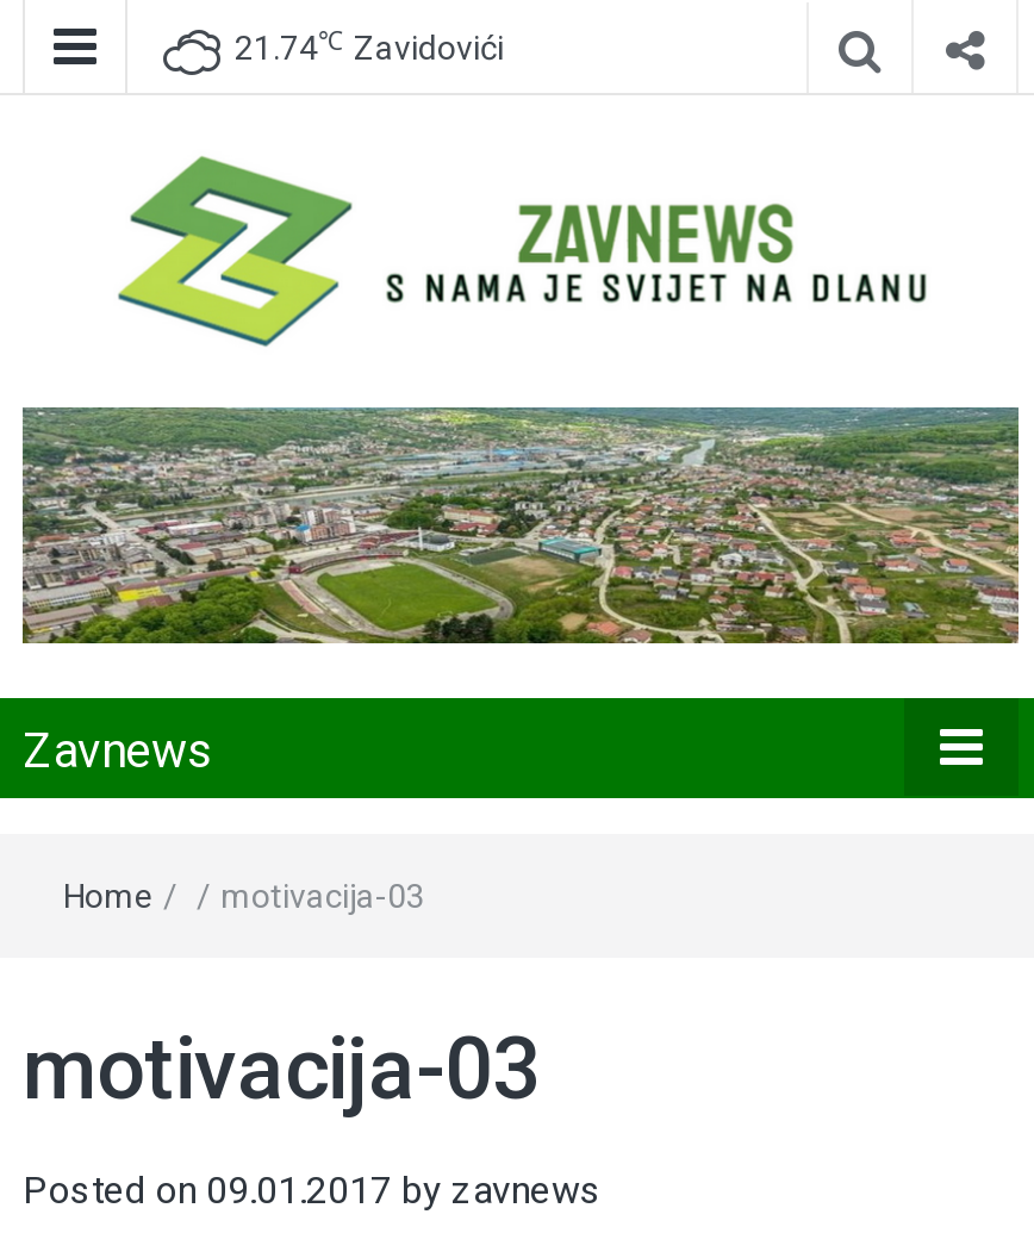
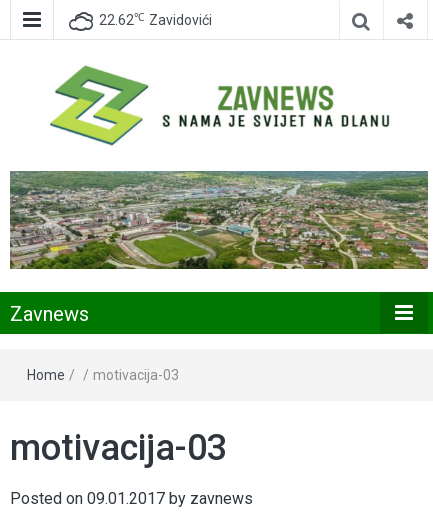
[235,26,504,67] 21.74℃ Zavidovići -> [99,11,212,28] 22.62℃ Zavidovići

